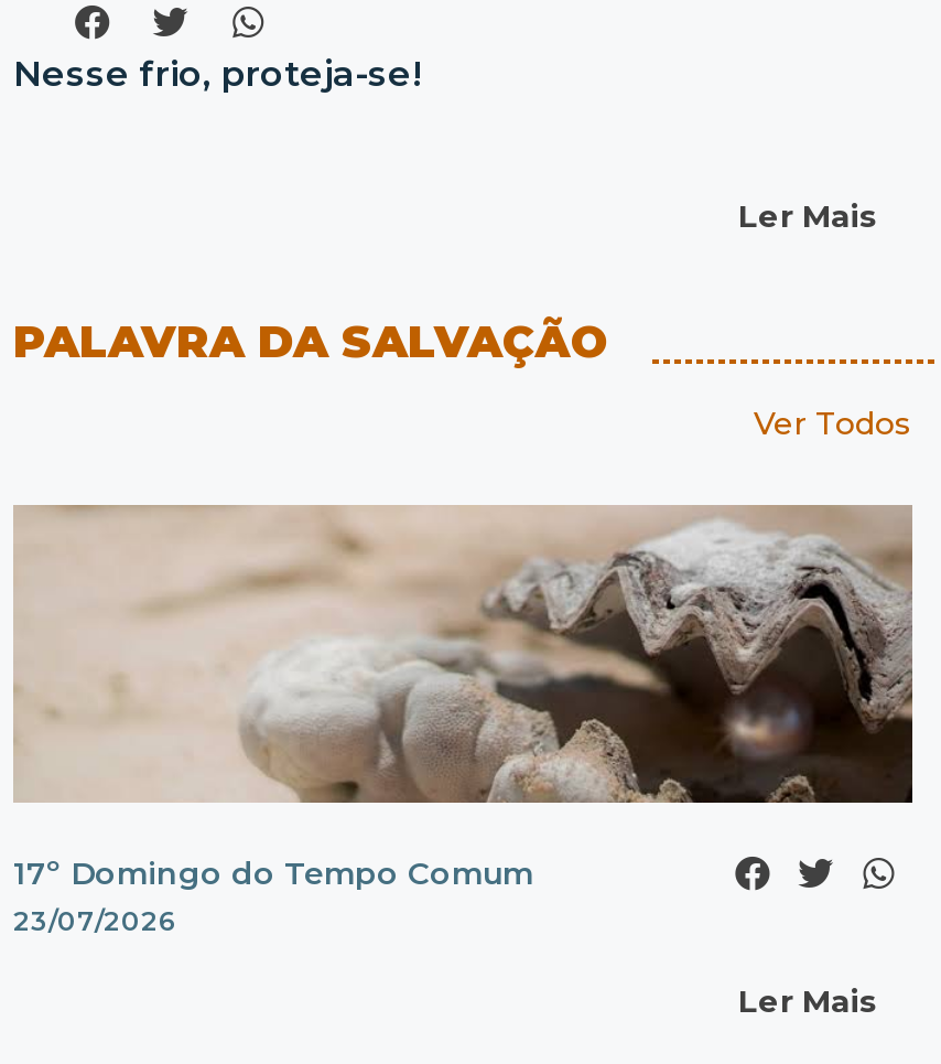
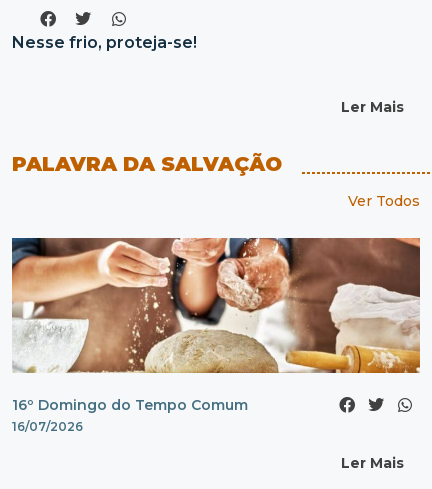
[13,505,915,893] [image] | 17º Domingo do Tempo Comum -> [11,237,421,414] [image] | 16º Domingo do Tempo Comum
[13,904,176,937] 23/07/2026 -> [12,419,83,434] 16/07/2026

